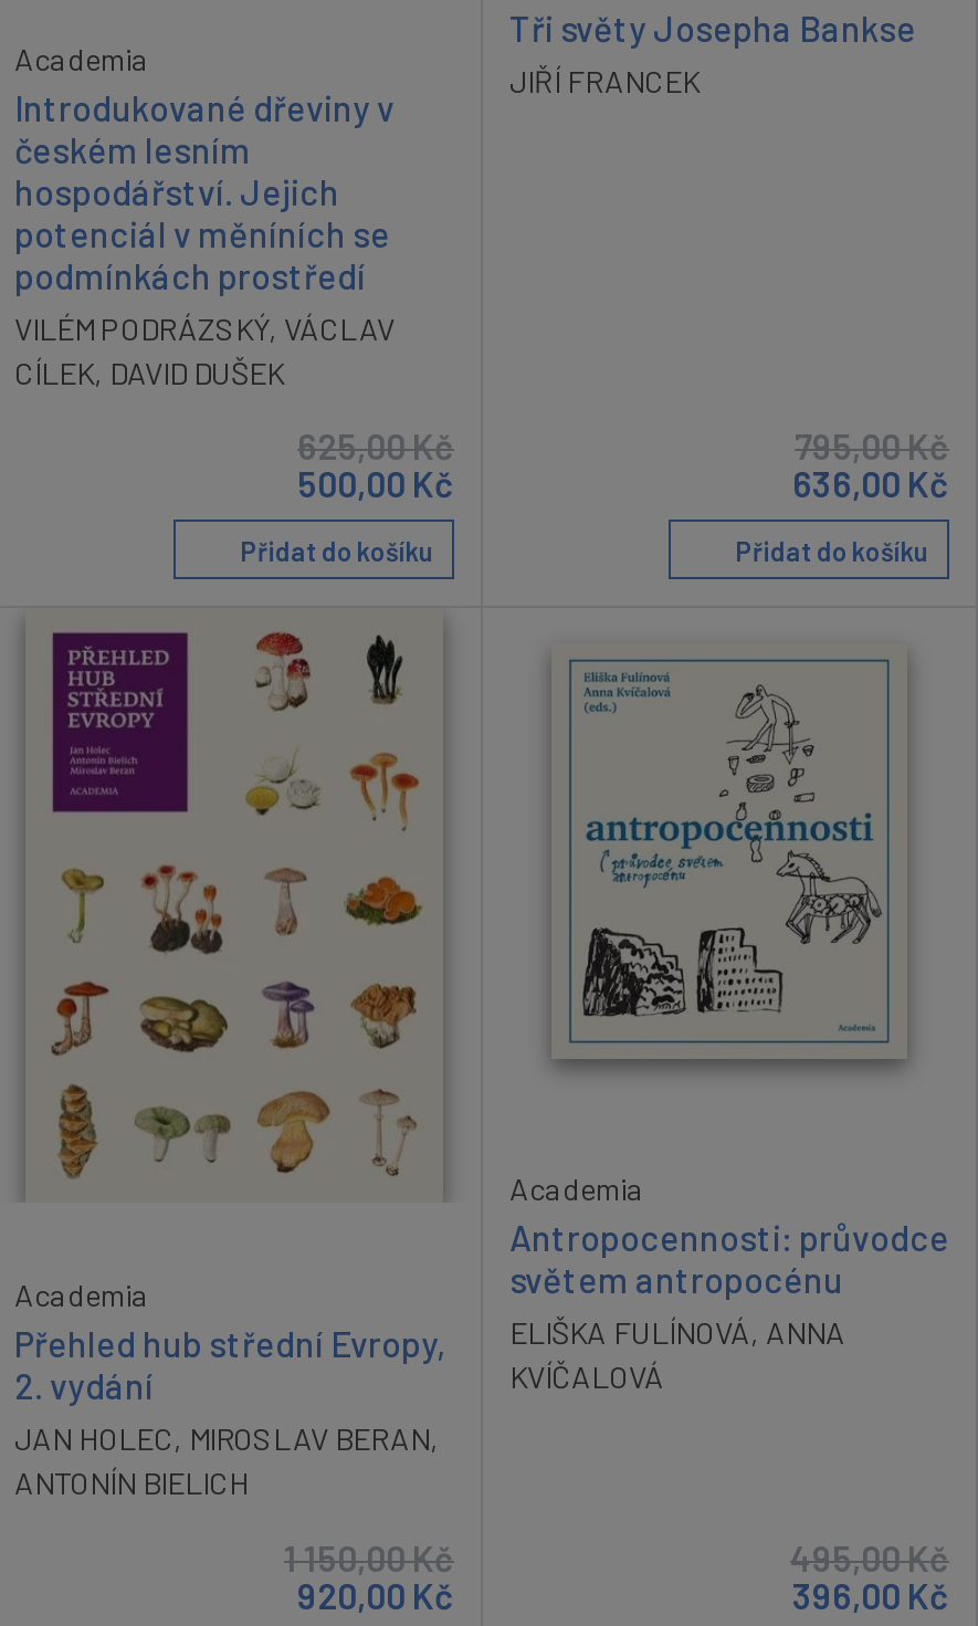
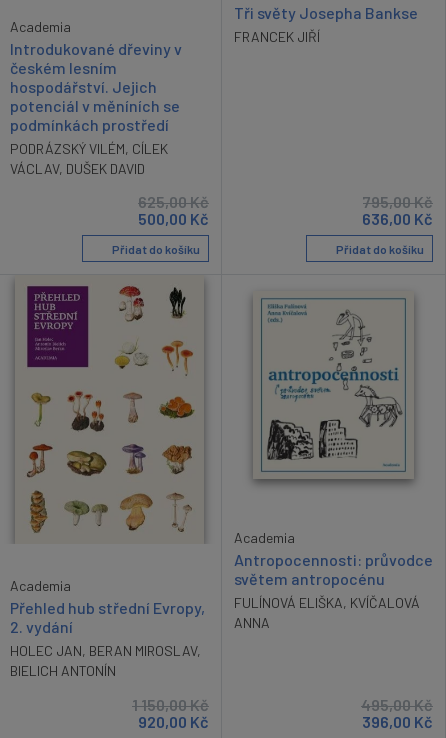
[509,61,700,99] JIŘÍ FRANCEK -> [234,28,320,45] FRANCEK JIŘÍ
[14,310,395,391] VILÉM PODRÁZSKÝ, VÁCLAV | CÍLEK, DAVID DUŠEK -> [10,140,168,177] PODRÁZSKÝ VILÉM, CÍLEK | VÁCLAV, DUŠEK DAVID
[509,1313,845,1394] ELIŠKA FULÍNOVÁ, ANNA | KVÍČALOVÁ -> [234,594,420,631] FULÍNOVÁ ELIŠKA, KVÍČALOVÁ | ANNA
[14,1420,439,1502] JAN HOLEC, MIROSLAV BERAN, | ANTONÍN BIELICH -> [10,642,201,679] HOLEC JAN, BERAN MIROSLAV, | BIELICH ANTONÍN

